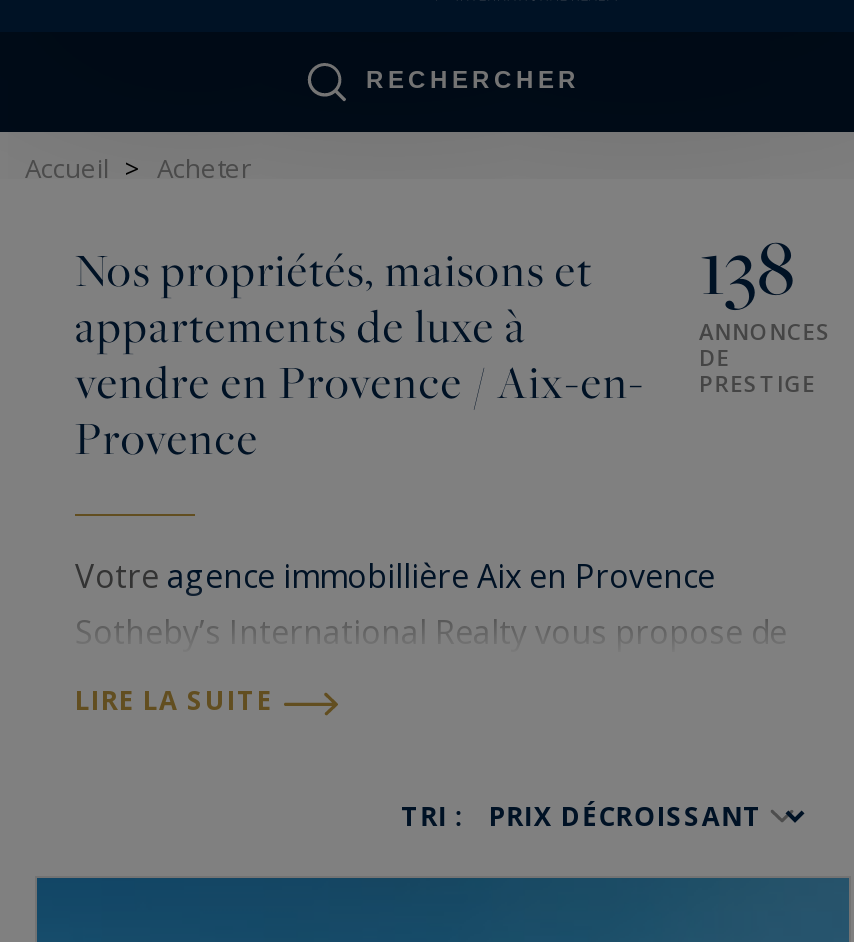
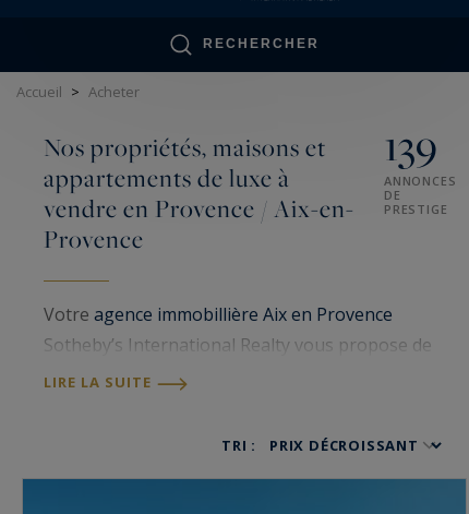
[75,216,795,316] Nos propriétés, maisons et 138 -> [44,118,437,172] Nos propriétés, maisons et 139

